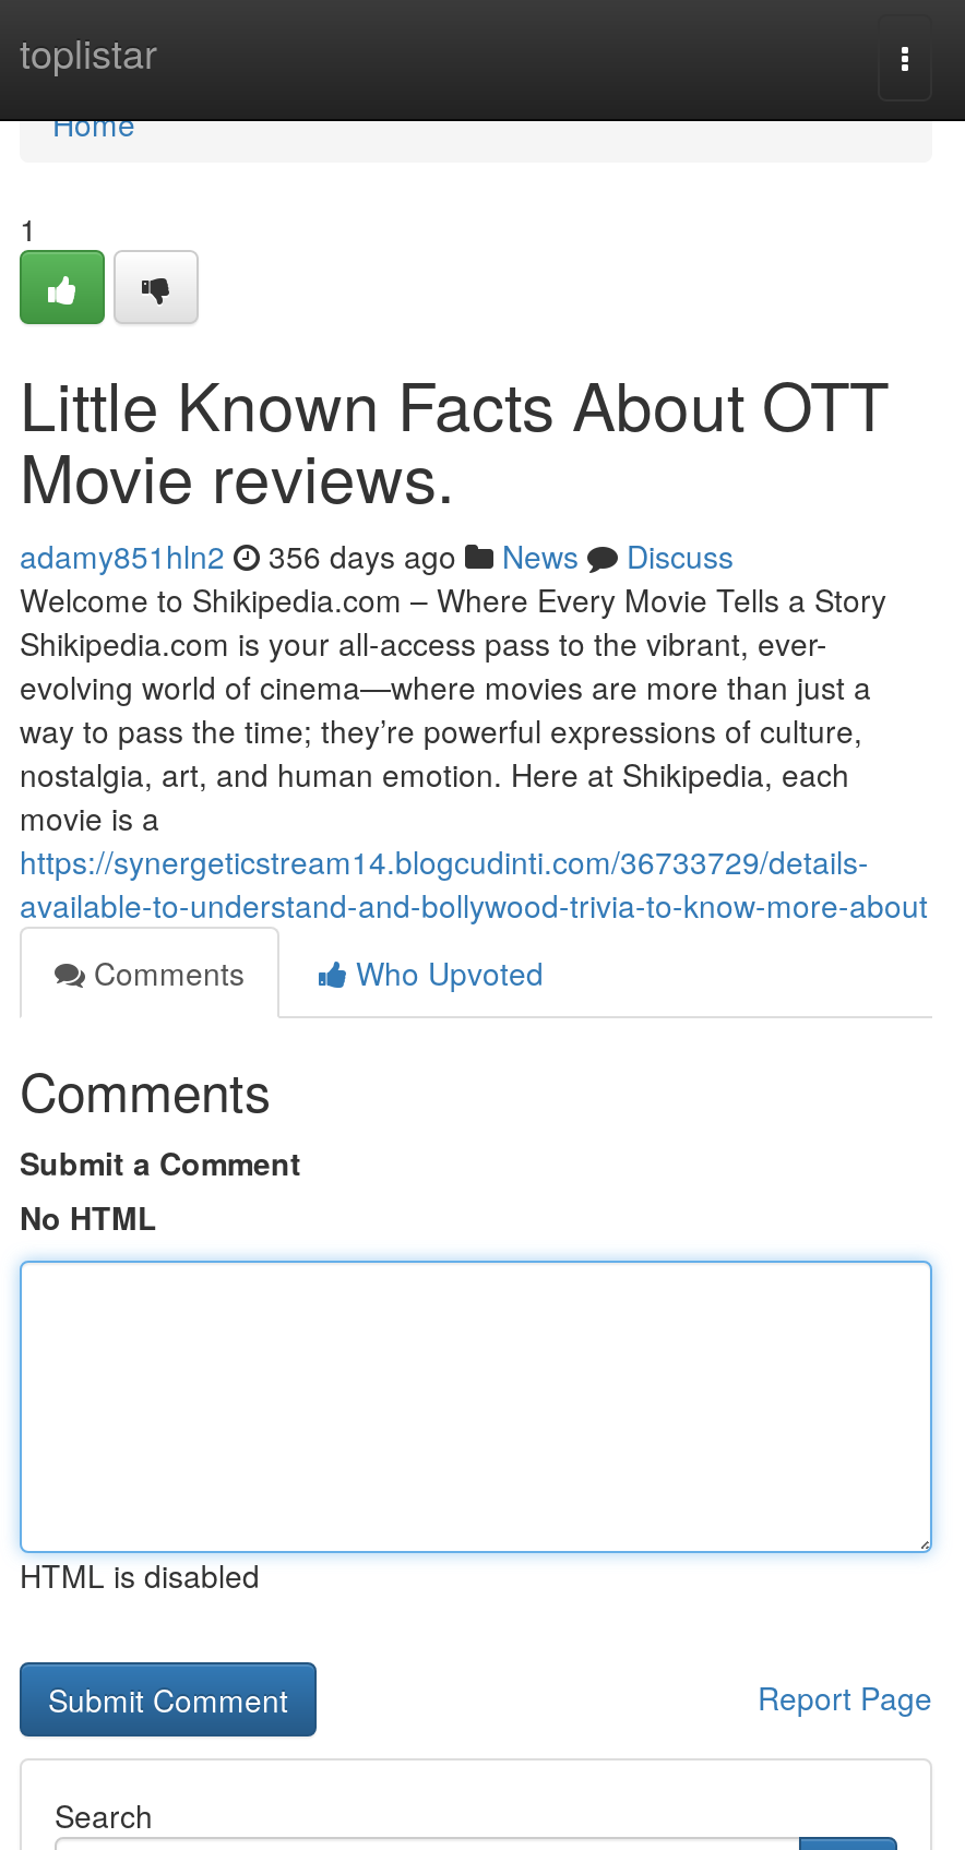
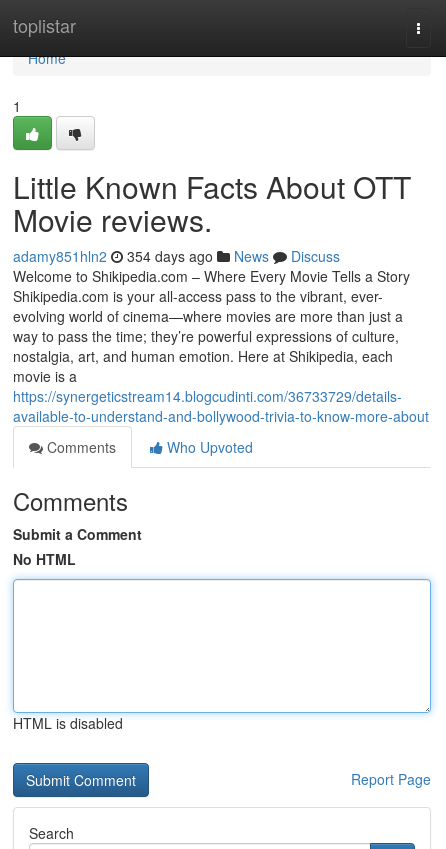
[20,534,734,577] adamy851hln2 356 days ago News Discuss -> [13,246,340,266] adamy851hln2 354 days ago News Discuss

